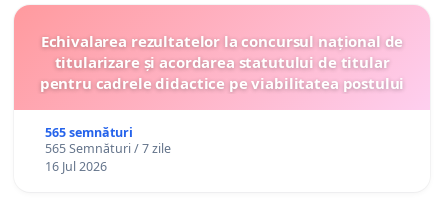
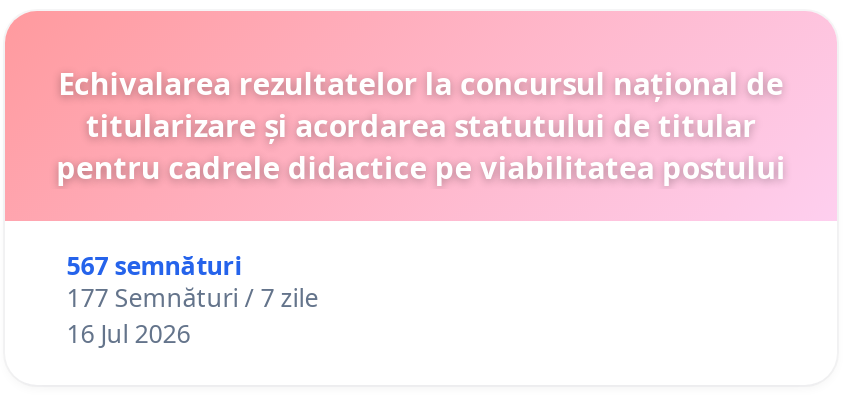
[45,124,133,141] 565 semnături -> [67,248,243,282] 567 semnături
[45,140,171,157] 565 Semnături / 7 zile -> [67,280,319,314] 177 Semnături / 7 zile

